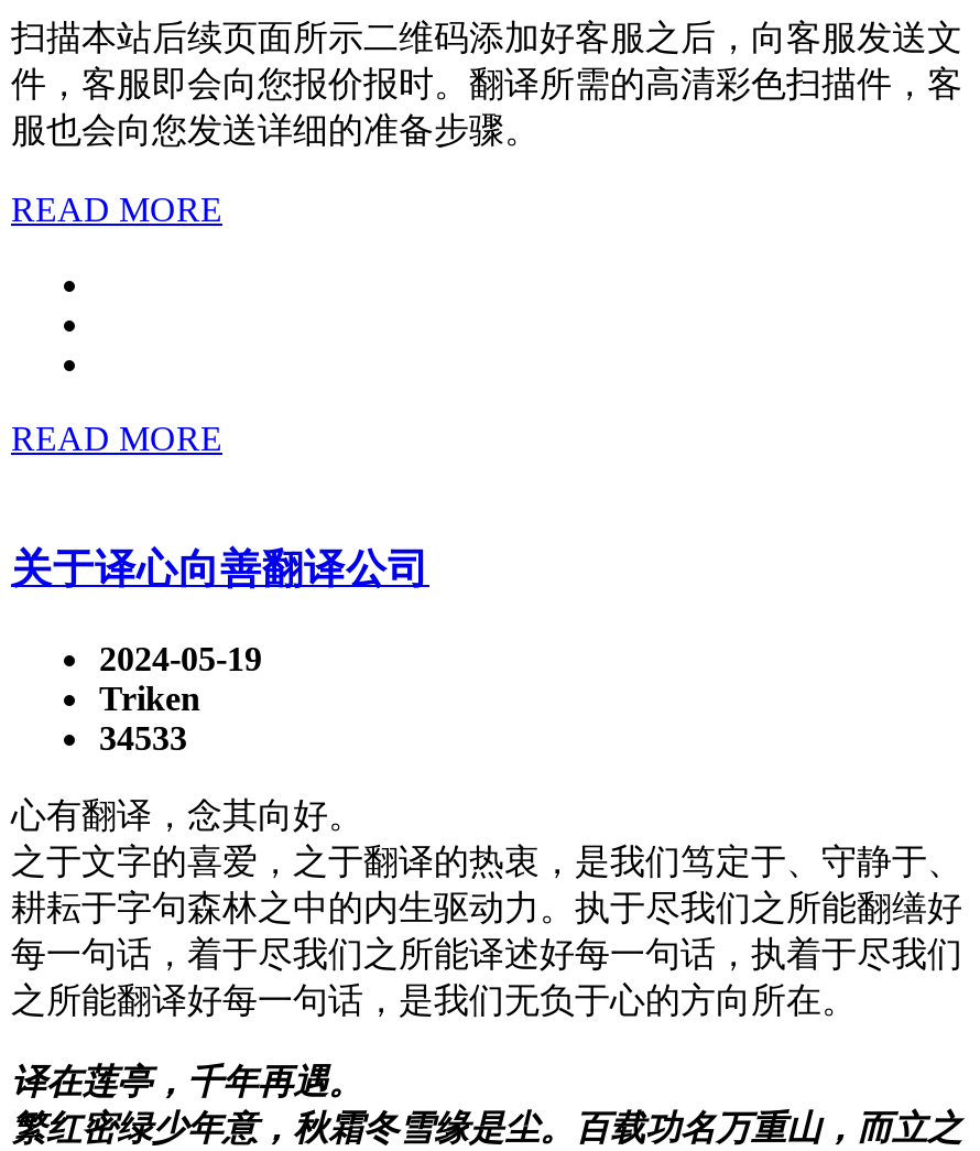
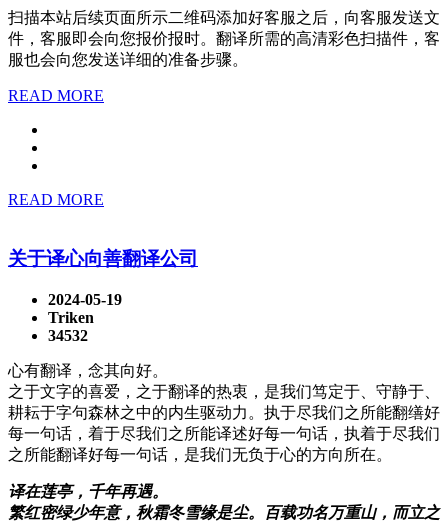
[99,719,187,756] 34533 -> [48,327,88,344] 34532

